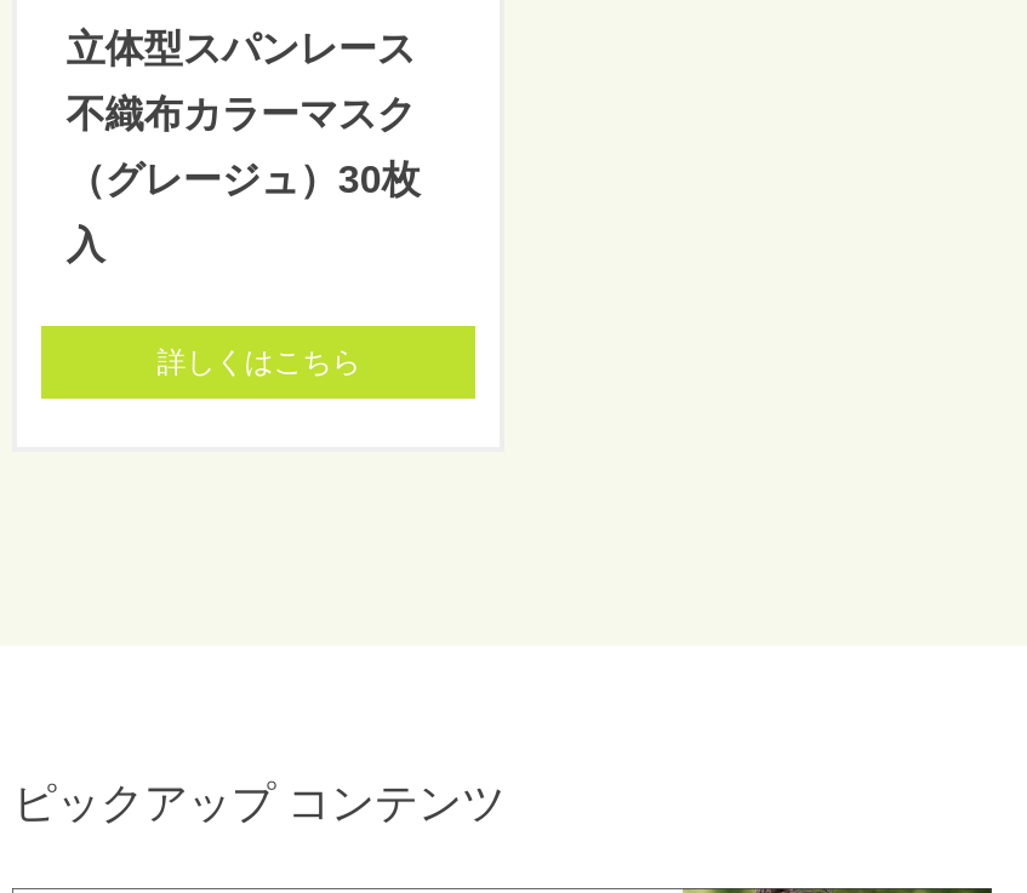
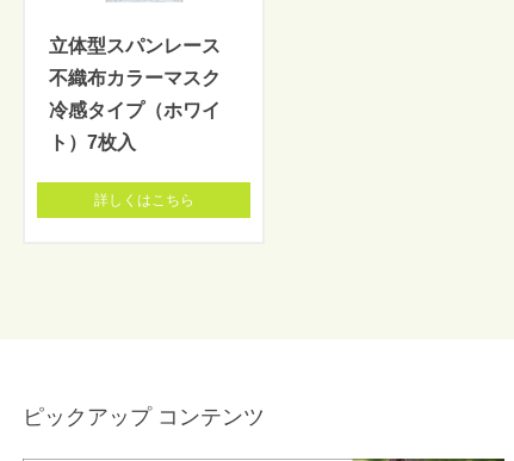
[66,159,421,200] （グレージュ）30枚 -> [49,100,221,120] 冷感タイプ（ホワイ
[66,224,105,265] 入 -> [49,132,136,152] ト）7枚入

